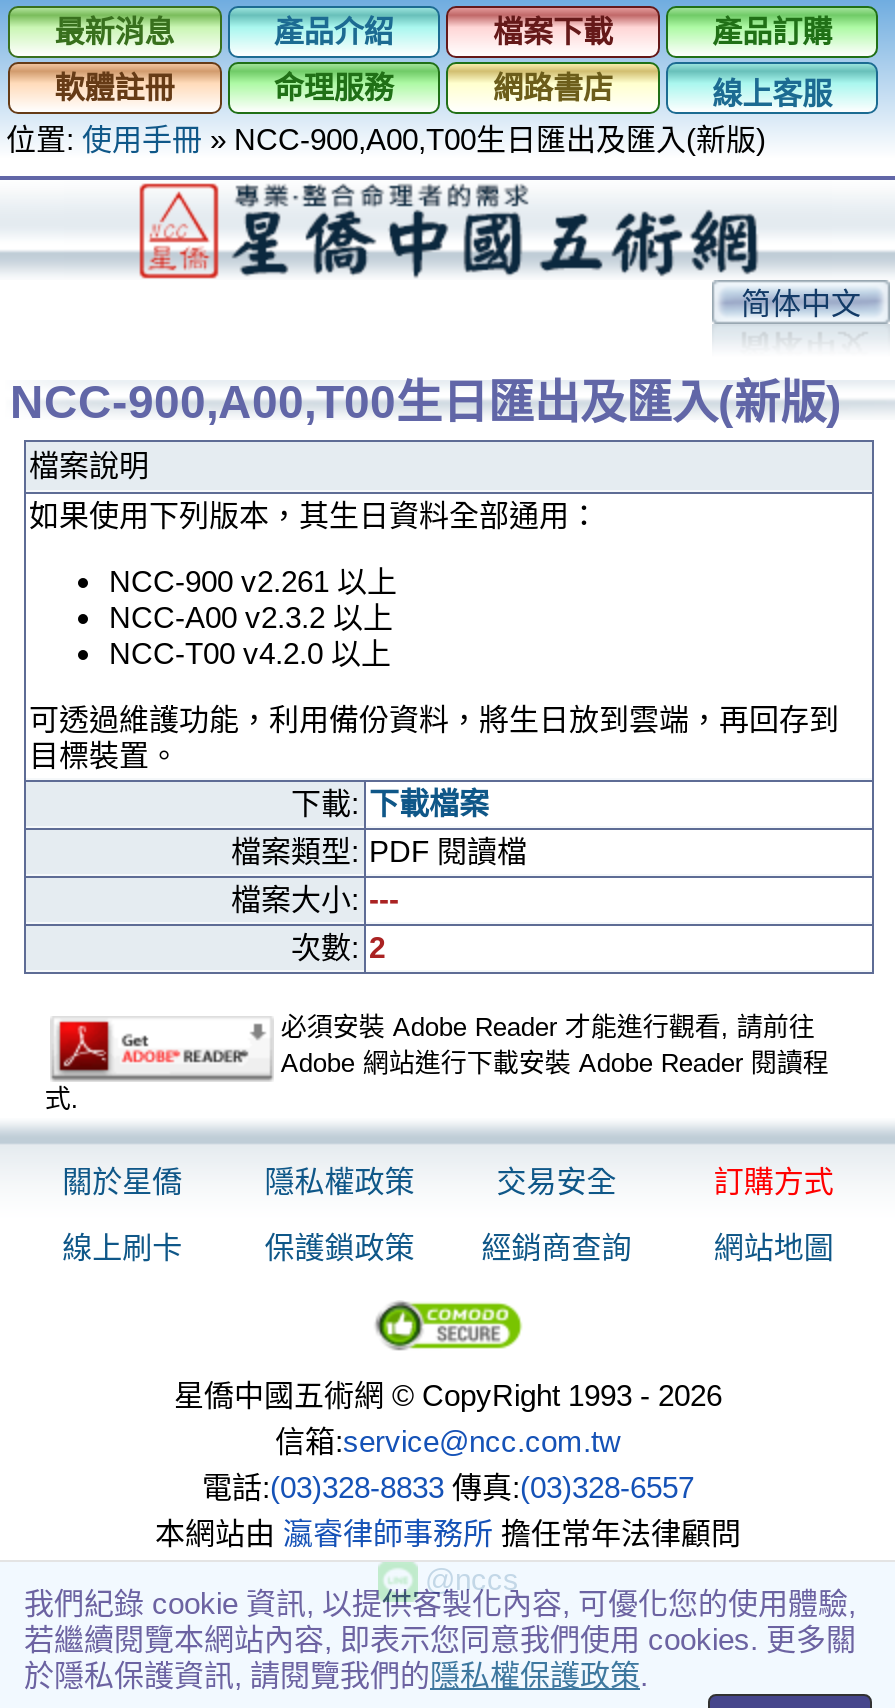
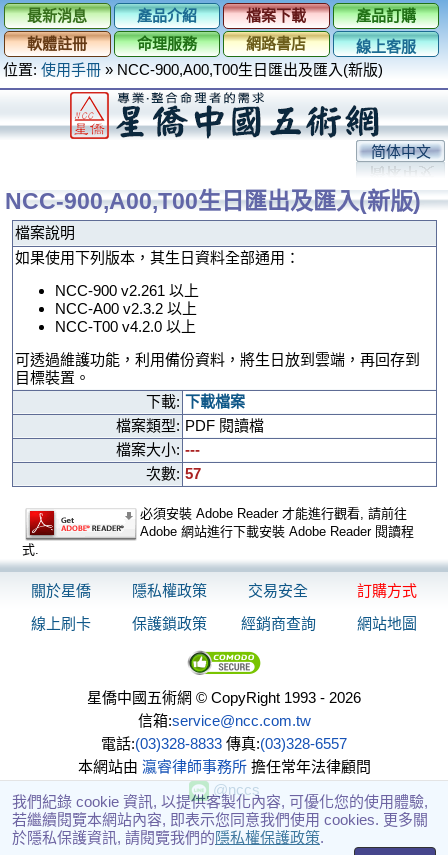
[291,930,385,964] 次數: 2 -> [145,465,200,482] 次數: 57

